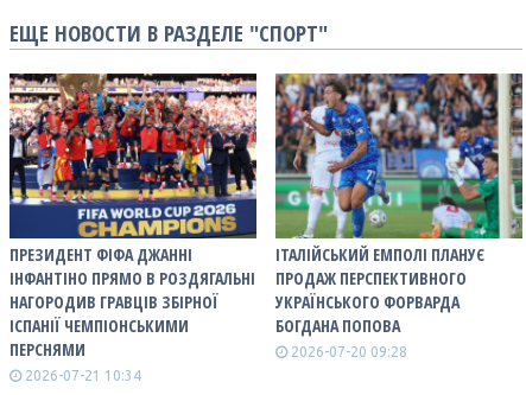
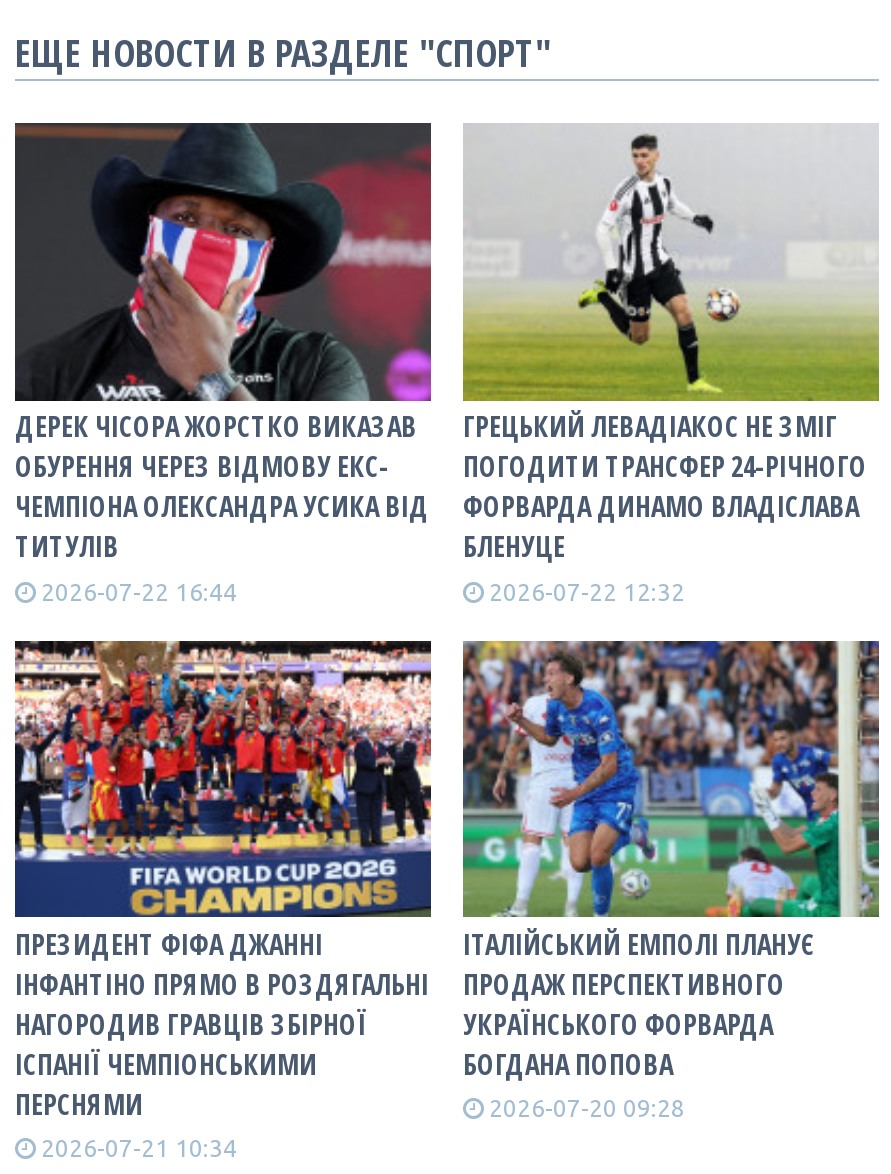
none -> [13,122,433,604] [image] | ДЕРЕК ЧІСОРА ЖОРСТКО ВИКАЗАВ | ОБУРЕННЯ ЧЕРЕЗ ВІДМОВУ ЕКС- | ЧЕМПІОНА ОЛЕКСАНДРА УСИКА ВІД | ТИТУЛІВ | 2026-07-22 16:44
none -> [461,124,881,604] [image] | ГРЕЦЬКИЙ ЛЕВАДІАКОС НЕ ЗМІГ | ПОГОДИТИ ТРАНСФЕР 24-РІЧНОГО | ФОРВАРДА ДИНАМО ВЛАДІСЛАВА | БЛЕНУЦЕ | 2026-07-22 12:32

